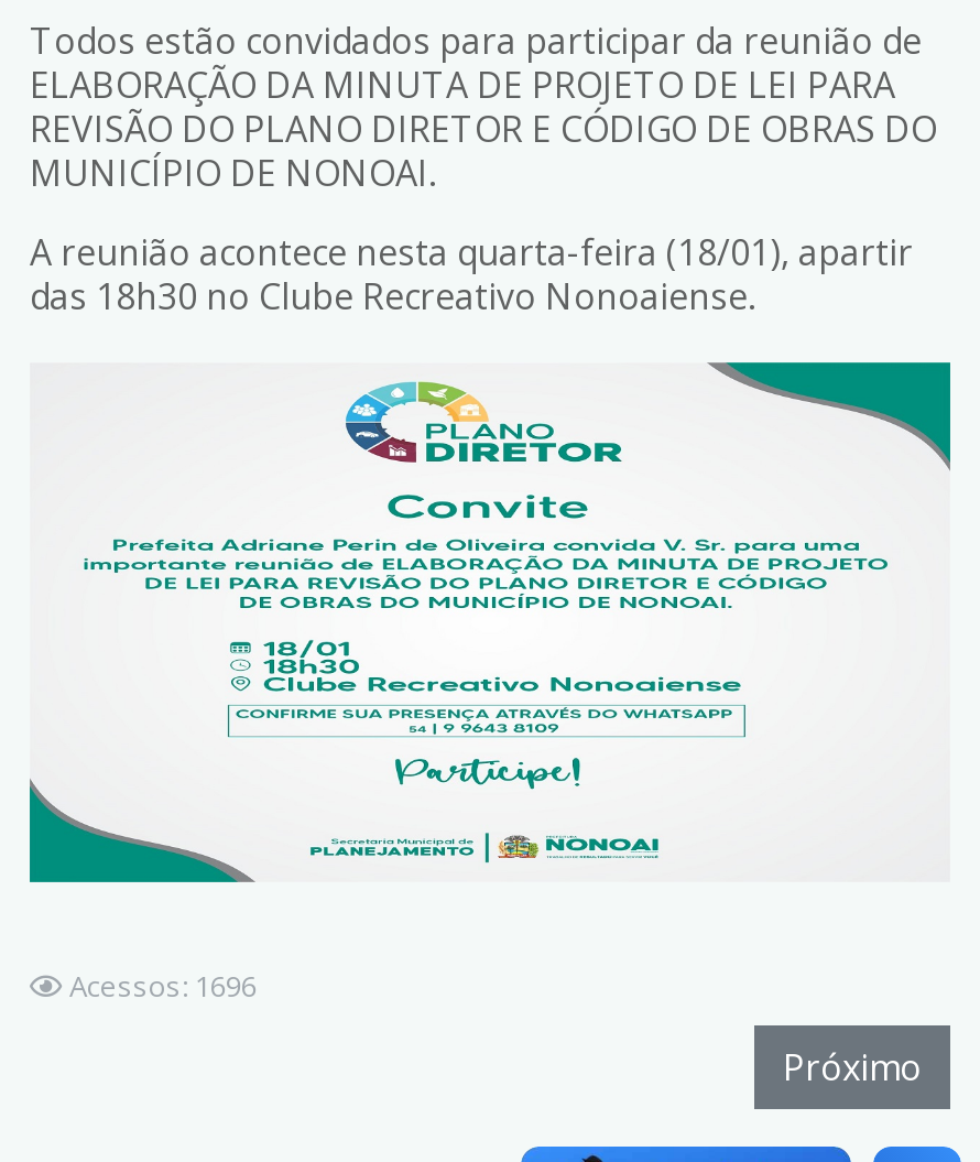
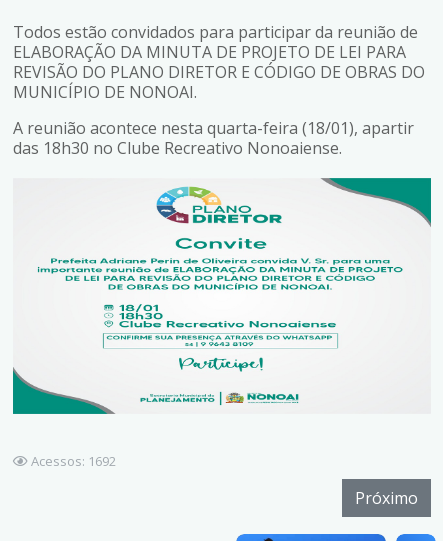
[69,965,257,1005] Acessos: 1696 -> [31,452,116,470] Acessos: 1692

